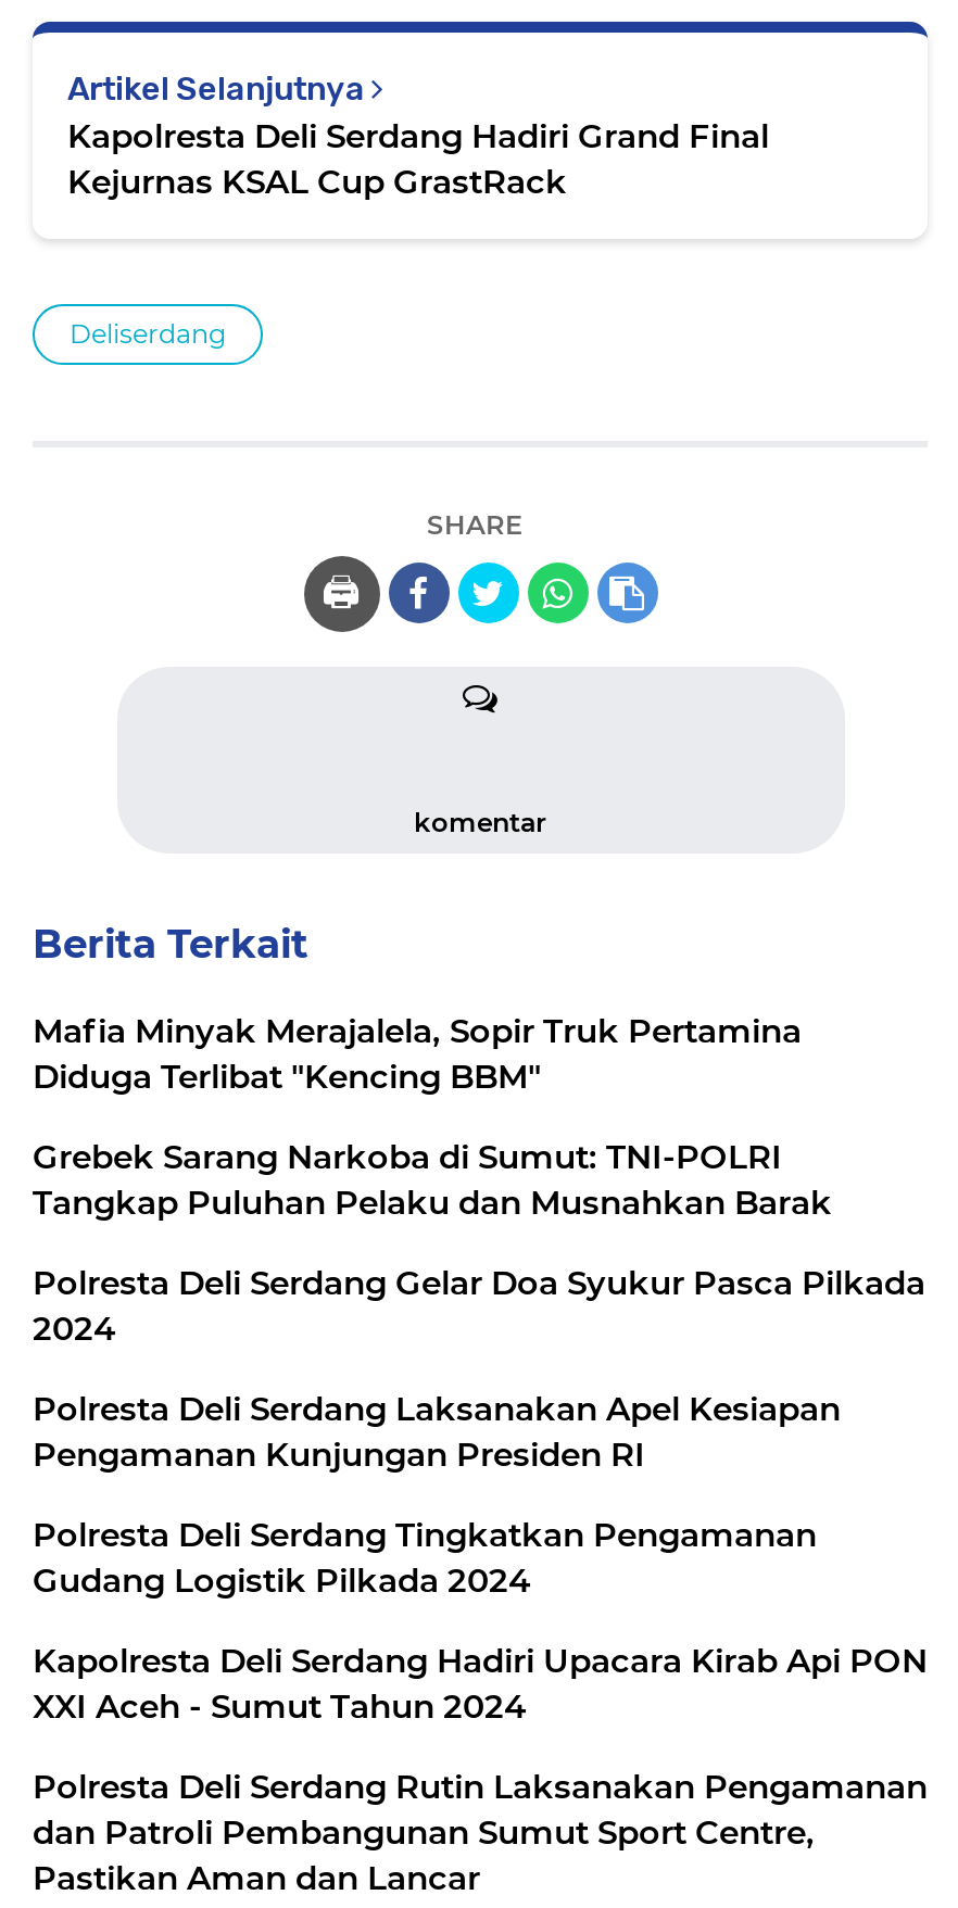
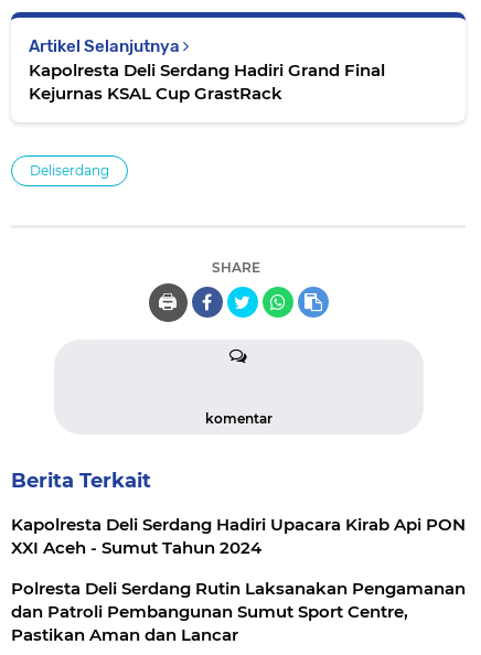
[33,1010,925,1601] Mafia Minyak Merajalela, Sopir Truk Pertamina | Diduga Terlibat "Kencing BBM" | Grebek Sarang Narkoba di Sumut: TNI-POLRI | Tangkap Puluhan Pelaku dan Musnahkan Barak | Polresta Deli Serdang Gelar Doa Syukur Pasca Pilkada | 2024 | Polresta Deli Serdang Laksanakan Apel Kesiapan | Pengamanan Kunjungan Presiden RI | Polresta Deli Serdang Tingkatkan Pengamanan | Gudang Logistik Pilkada 2024 -> none

